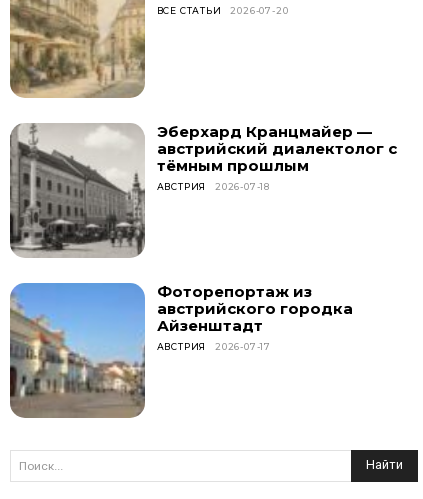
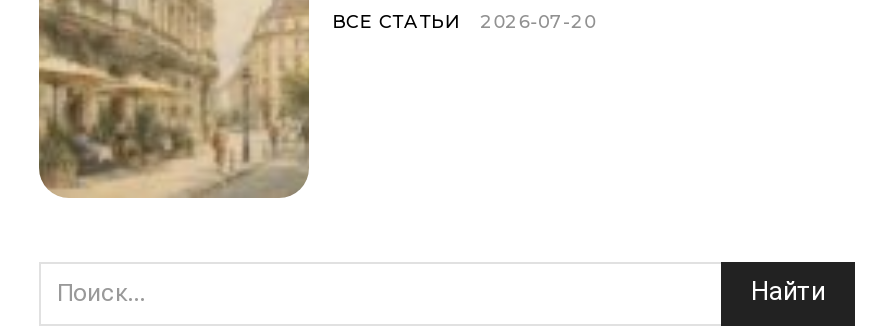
[9,122,397,258] [image] | Эберхард Кранцмайер — | австрийский диалектолог с | тёмным прошлым | АВСТРИЯ | 2026-07-18 -> none
[9,282,353,418] [image] | Фоторепортаж из | австрийского городка | Айзенштадт | АВСТРИЯ | 2026-07-17 -> none

